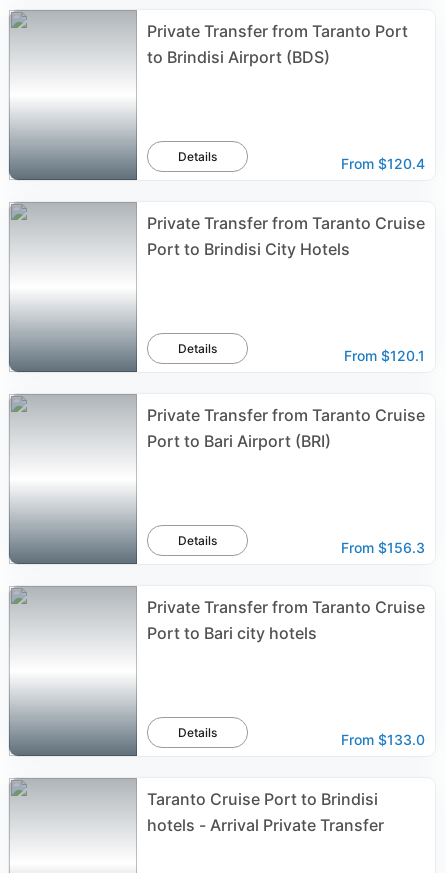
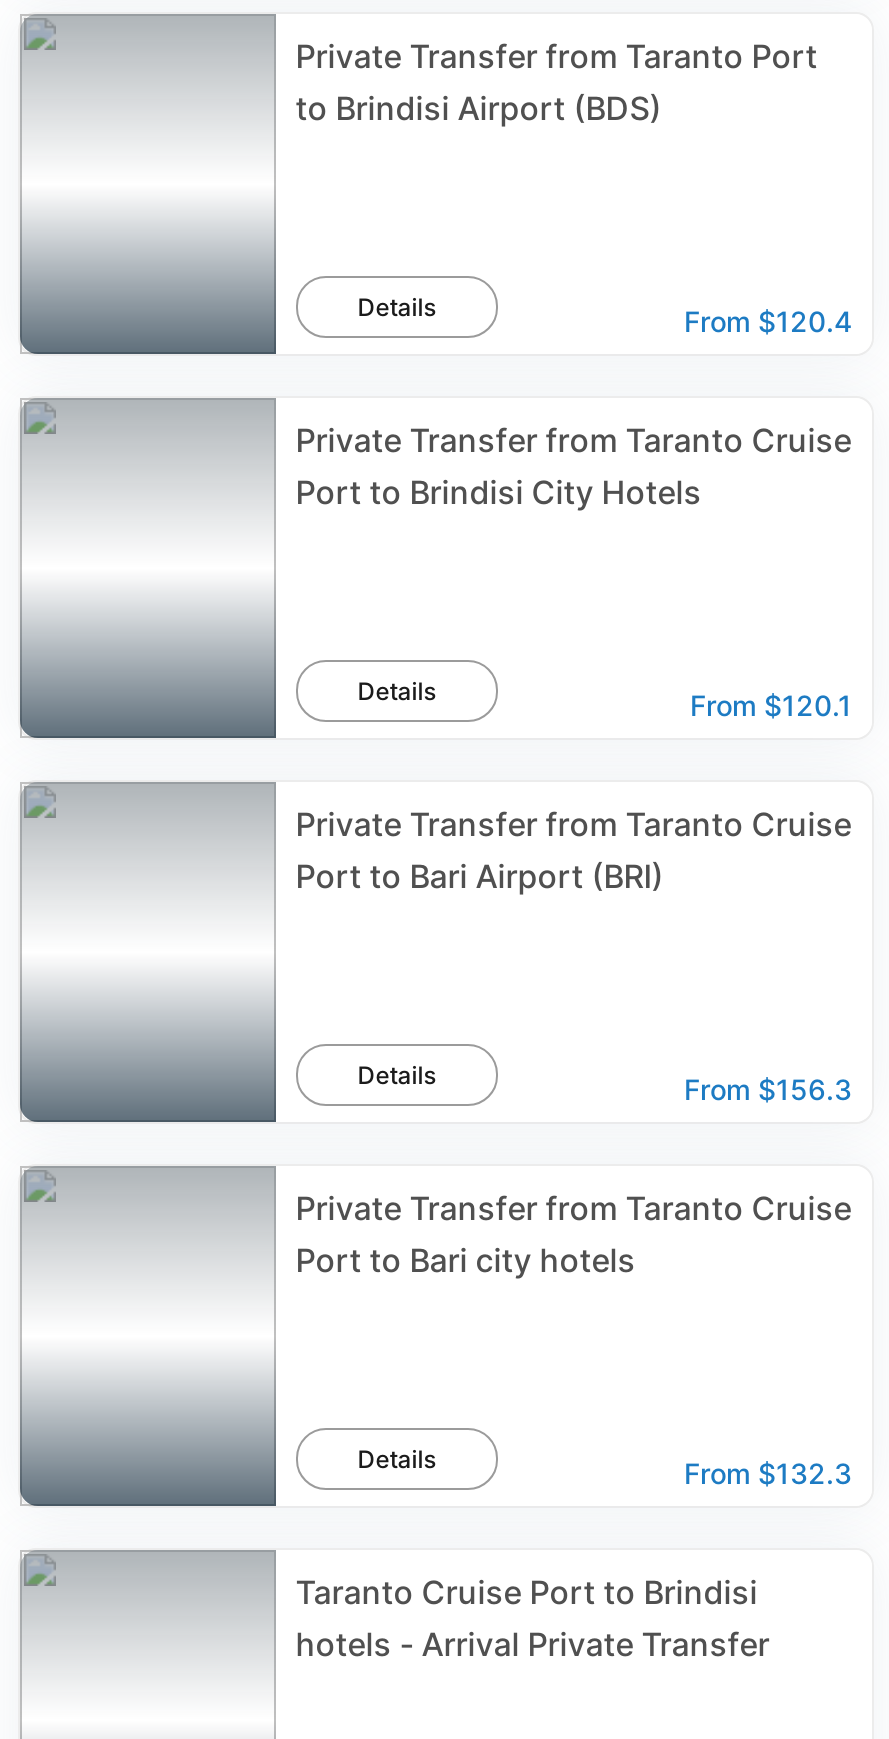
[341,731,425,748] From $133.0 -> [684,1456,852,1490] From $132.3

